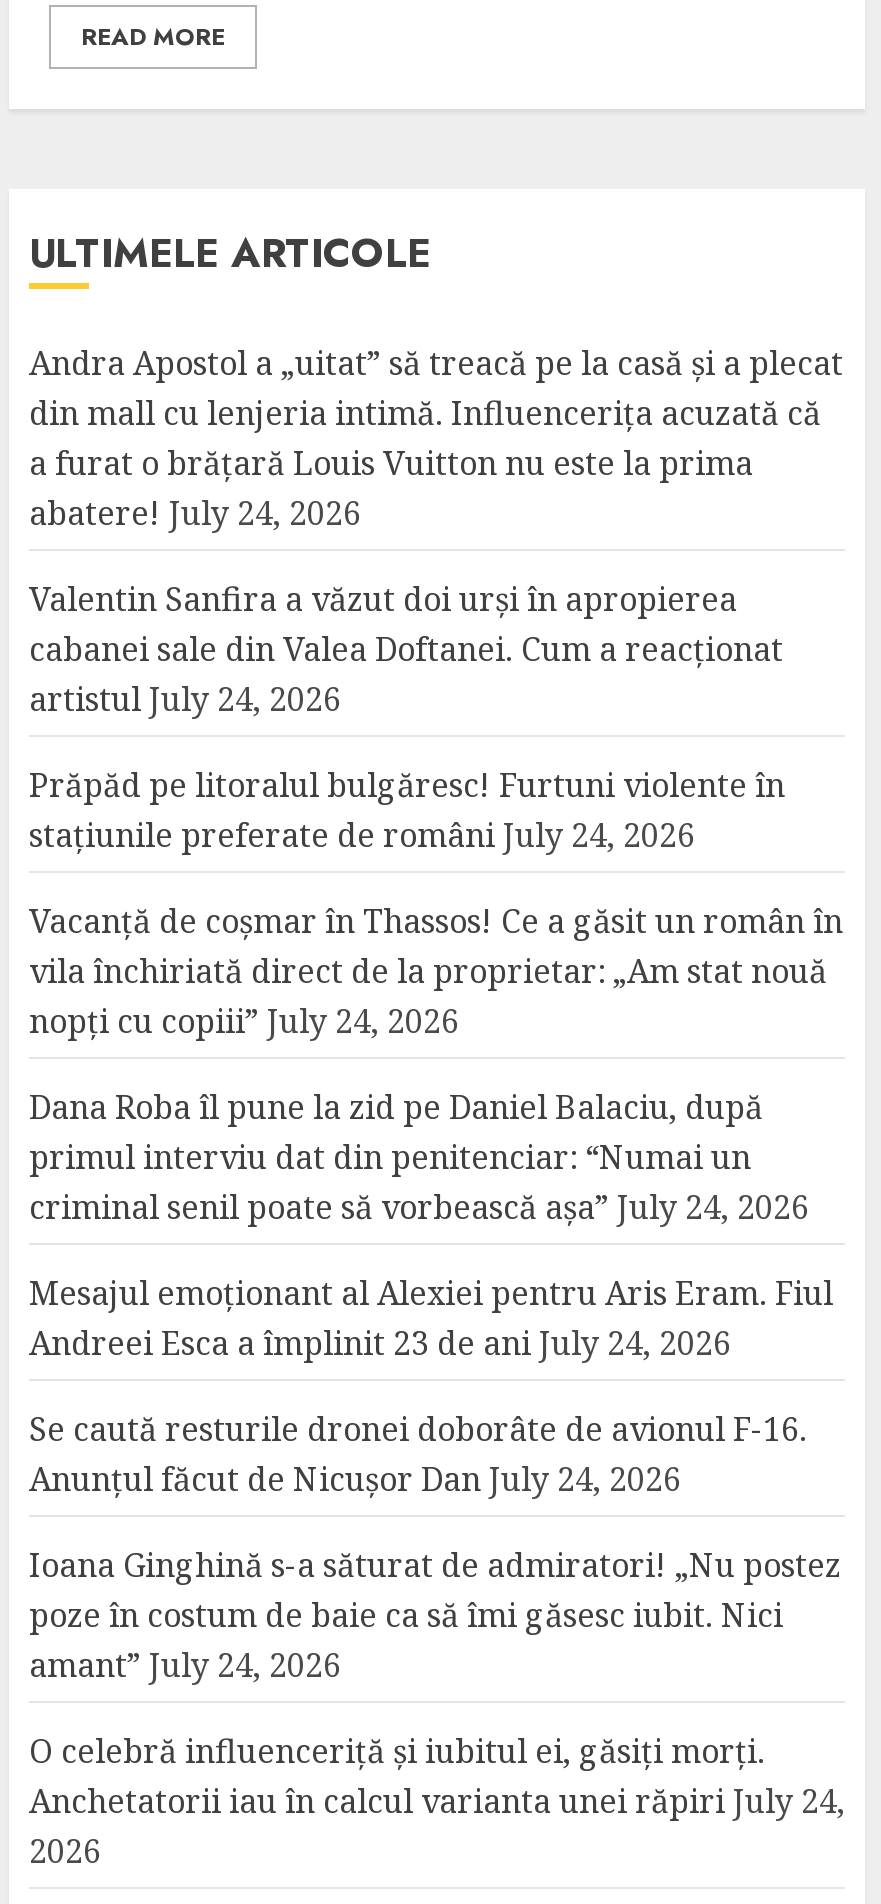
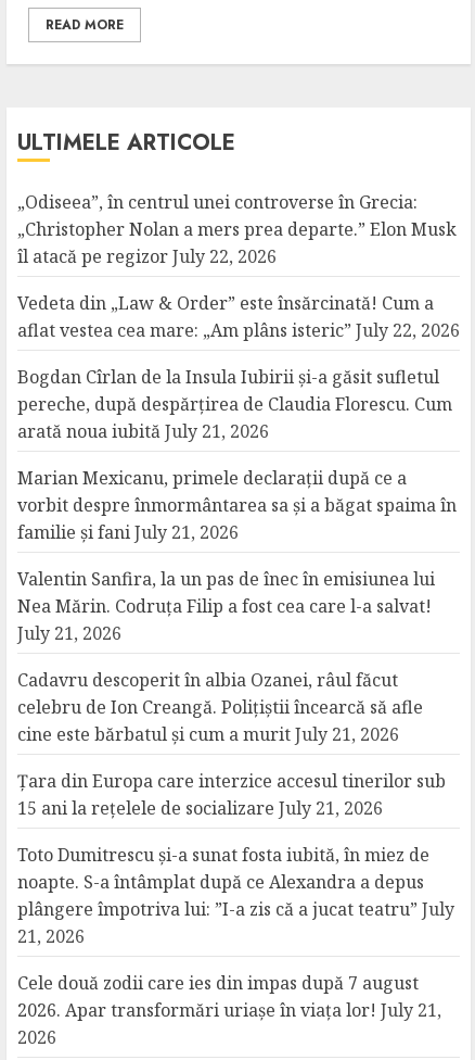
[29,341,843,535] Andra Apostol a „uitat” să treacă pe la casă și a plecat | din mall cu lenjeria intimă. Influencerița acuzată că | a furat o brățară Louis Vuitton nu este la prima | abatere! July 24, 2026 -> [17,190,457,268] „Odiseea”, în centrul unei controverse în Grecia: | „Christopher Nolan a mers prea departe.” Elon Musk | îl atacă pe regizor July 22, 2026
[29,577,783,721] Valentin Sanfira a văzut doi urși în apropierea | cabanei sale din Valea Doftanei. Cum a reacționat | artistul July 24, 2026 -> [17,291,460,342] Vedeta din „Law & Order” este însărcinată! Cum a | aflat vestea cea mare: „Am plâns isteric” July 22, 2026
[29,763,785,857] Prăpăd pe litoralul bulgăresc! Furtuni violente în | stațiunile preferate de români July 24, 2026 -> [17,365,452,443] Bogdan Cîrlan de la Insula Iubirii și-a găsit sufletul | pereche, după despărțirea de Claudia Florescu. Cum | arată noua iubită July 21, 2026
[29,899,843,1043] Vacanță de coșmar în Thassos! Ce a găsit un român în | vila închiriată direct de la proprietar: „Am stat nouă | nopți cu copiii” July 24, 2026 -> [17,466,457,544] Marian Mexicanu, primele declarații după ce a | vorbit despre înmormântarea sa și a băgat spaima în | familie și fani July 21, 2026
[29,1085,809,1229] Dana Roba îl pune la zid pe Daniel Balaciu, după | primul interviu dat din penitenciar: “Numai un | criminal senil poate să vorbească așa” July 24, 2026 -> [17,567,435,645] Valentin Sanfira, la un pas de înec în emisiunea lui | Nea Mărin. Codruța Filip a fost cea care l-a salvat! | July 21, 2026
[29,1271,833,1365] Mesajul emoționant al Alexiei pentru Aris Eram. Fiul | Andreei Esca a împlinit 23 de ani July 24, 2026 -> [17,668,423,746] Cadavru descoperit în albia Ozanei, râul făcut | celebru de Ion Creangă. Polițiștii încearcă să afle | cine este bărbatul și cum a murit July 21, 2026
[29,1407,807,1501] Se caută resturile dronei doborâte de avionul F-16. | Anunțul făcut de Nicușor Dan July 24, 2026 -> [17,769,446,820] Țara din Europa care interzice accesul tinerilor sub | 15 ani la rețelele de socializare July 21, 2026
[29,1543,841,1687] Ioana Ginghină s-a săturat de admiratori! „Nu postez | poze în costum de baie ca să îmi găsesc iubit. Nici | amant” July 24, 2026 -> [17,843,454,948] Toto Dumitrescu și-a sunat fosta iubită, în miez de | noapte. S-a întâmplat după ce Alexandra a depus | plângere împotriva lui: ”I-a zis că a jucat teatru” July | 21, 2026
[29,1729,845,1823] O celebră influenceriță și iubitul ei, găsiți morți. | Anchetatorii iau în calcul varianta unei răpiri July 24, -> [17,971,441,1022] Cele două zodii care ies din impas după 7 august | 2026. Apar transformări uriașe în viața lor! July 21,

